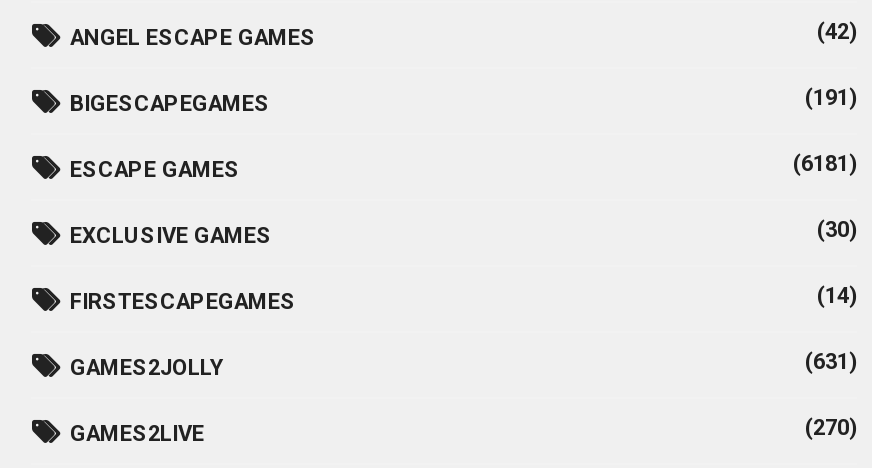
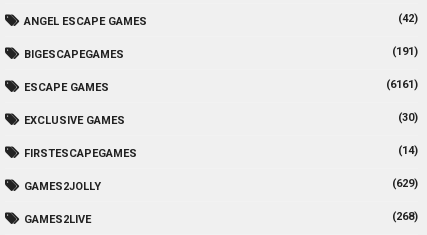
[793,151,857,177] (6181) -> [386,78,418,91] (6161)
[805,349,857,375] (631) -> [392,177,418,190] (629)
[805,415,857,441] (270) -> [392,210,418,223] (268)

